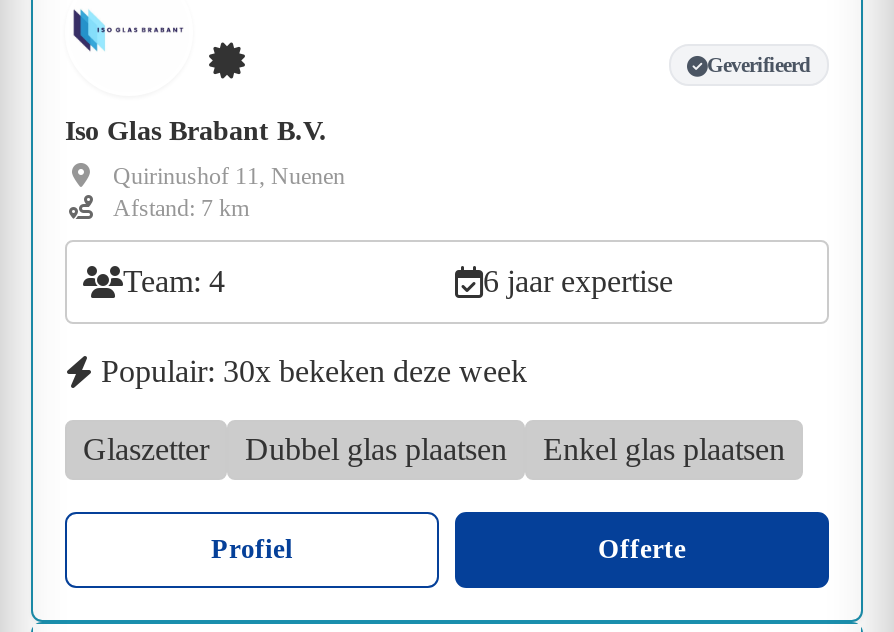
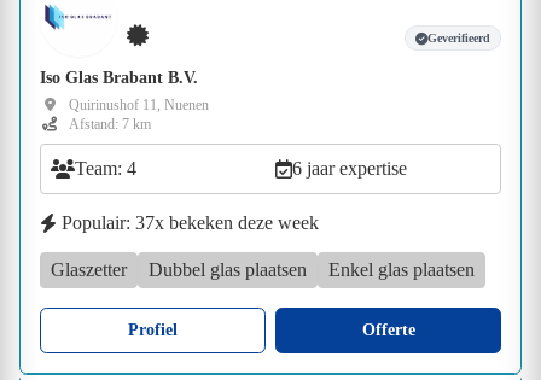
[101,353,527,387] Populair: 30x bekeken deze week -> [62,212,319,232] Populair: 37x bekeken deze week

